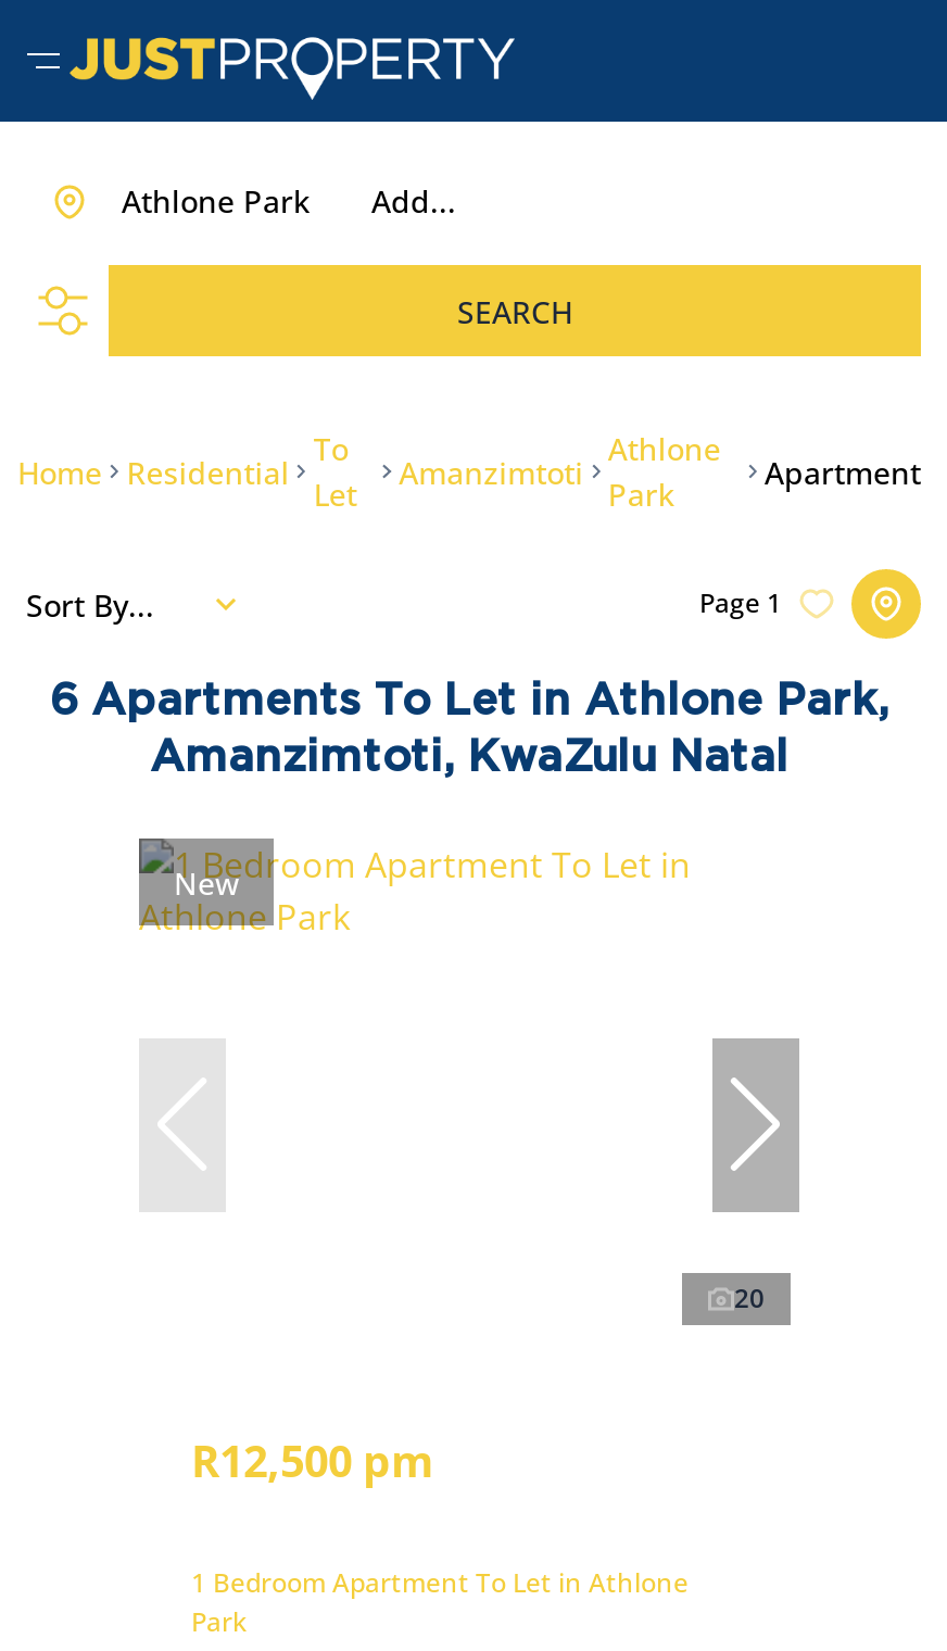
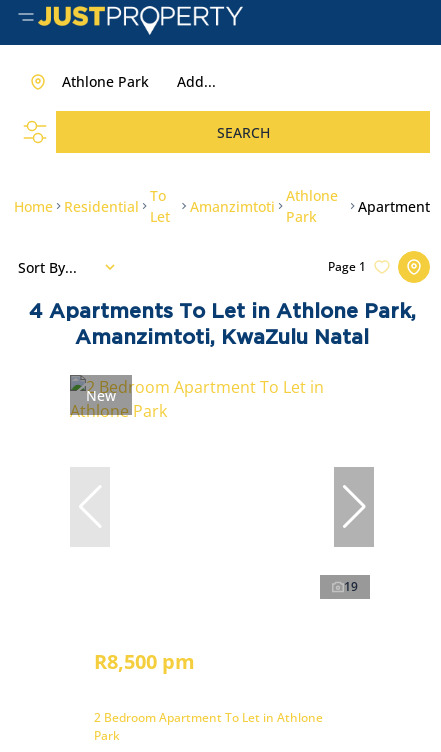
[50,682,888,721] 6 Apartments To Let in Athlone Park, -> [28,303,415,321] 4 Apartments To Let in Athlone Park,
[734,1279,765,1316] 20 -> [344,578,358,595] 19
[191,1431,434,1489] R12,500 pm -> [94,648,195,675] R8,500 pm
[191,1563,689,1600] 1 Bedroom Apartment To Let in Athlone -> [94,709,323,726] 2 Bedroom Apartment To Let in Athlone

